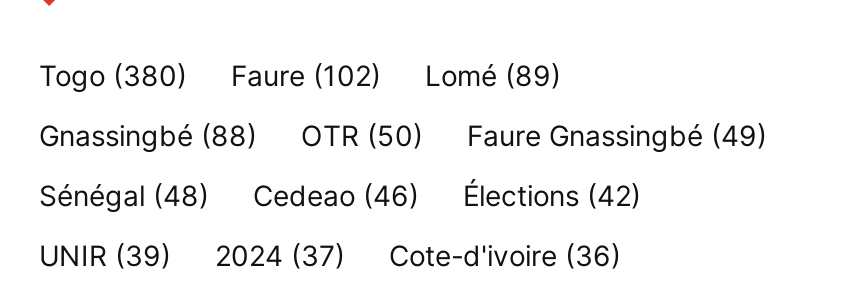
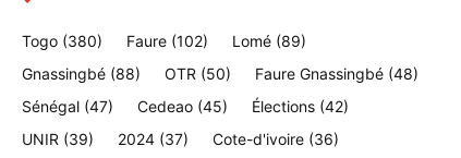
[467,118,767,152] Faure Gnassingbé (49) -> [255,65,418,83] Faure Gnassingbé (48)
[39,178,209,212] Sénégal (48) -> [22,97,113,116] Sénégal (47)
[253,178,419,212] Cedeao (46) -> [137,97,228,116] Cedeao (45)

